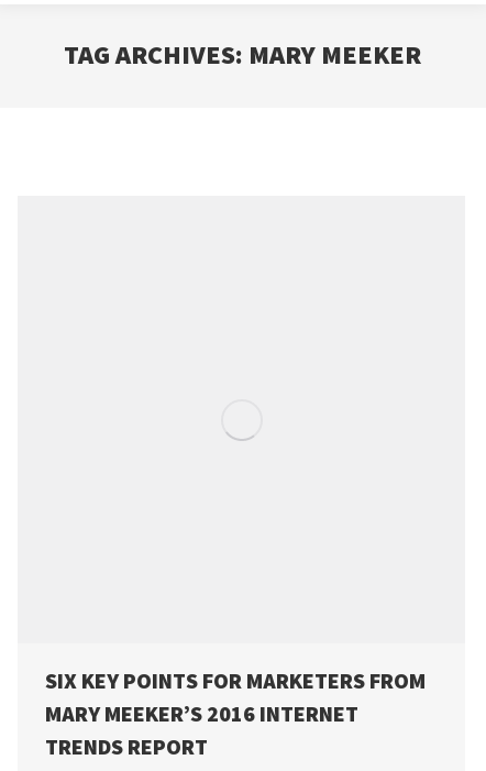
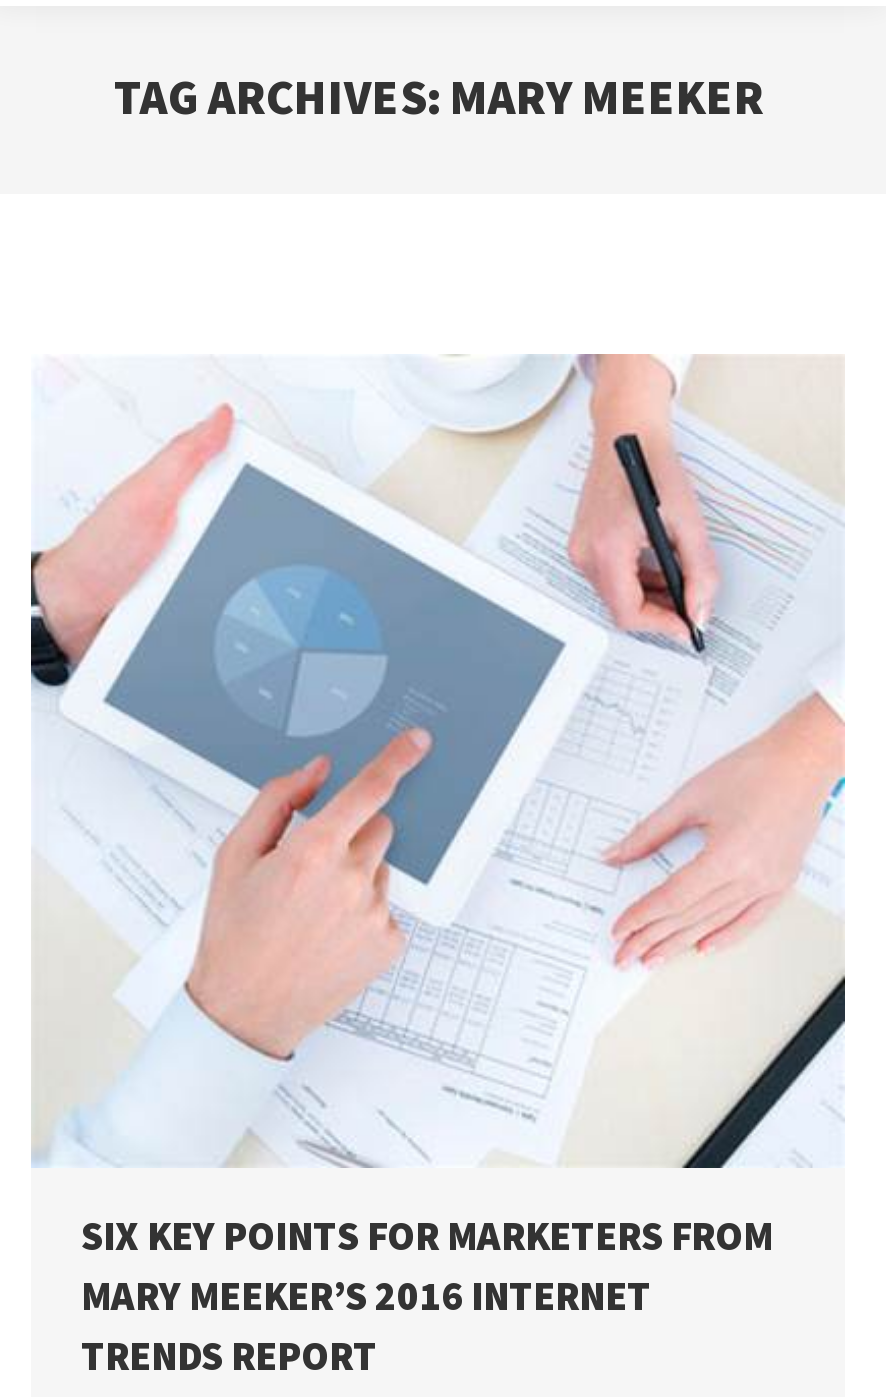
none -> [29,354,847,1170] [image]

